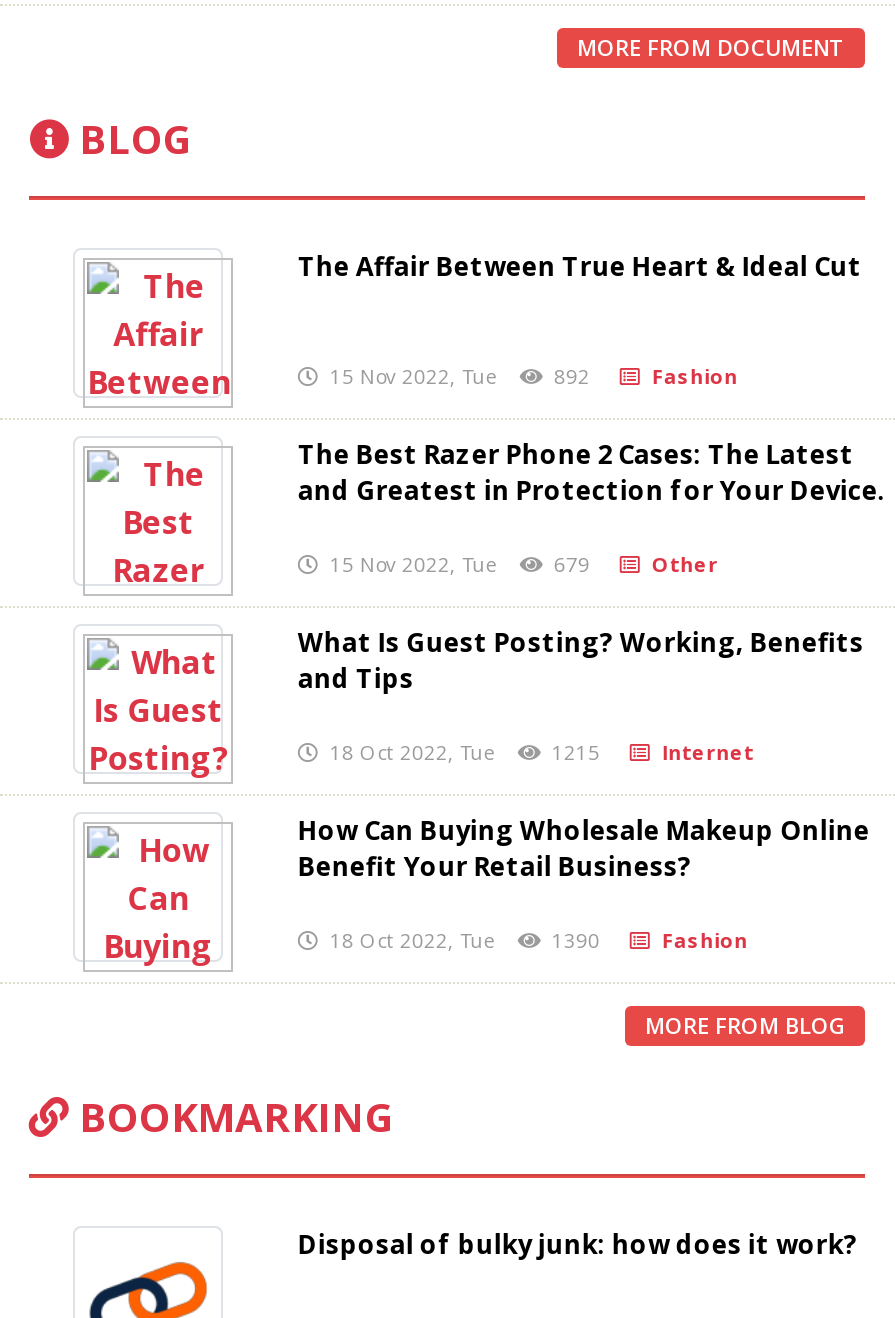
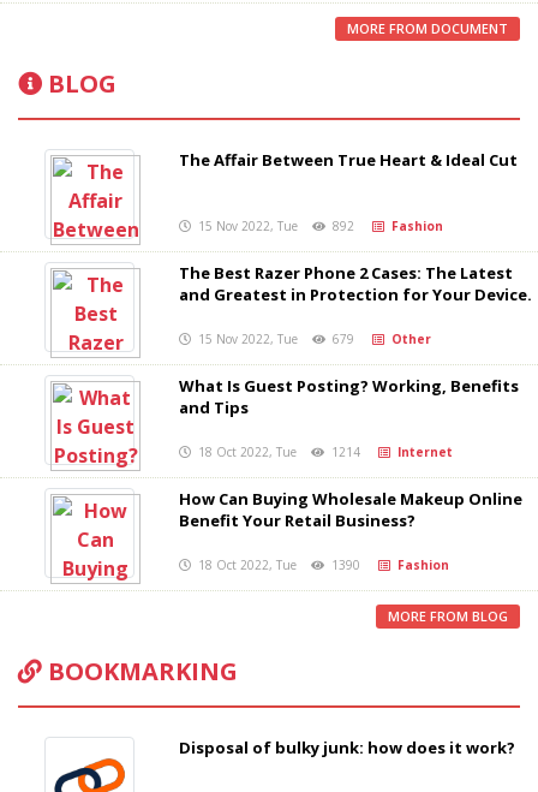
[318,738,754,766] 18 Oct 2022, Tue 1215 Internet -> [191,443,453,460] 18 Oct 2022, Tue 1214 Internet

